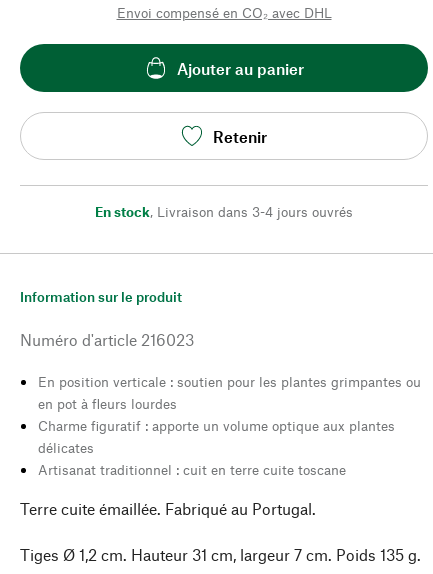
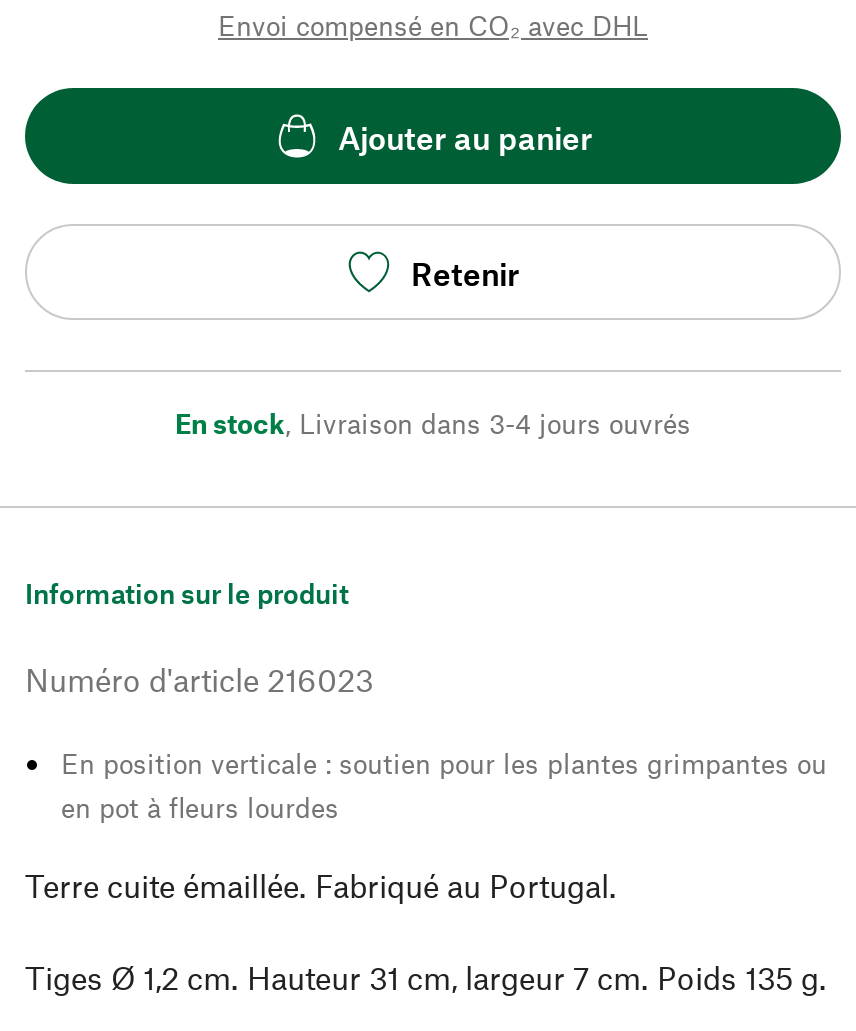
[38,417,395,478] Charme figuratif : apporte un volume optique aux plantes | délicates | Artisanat traditionnel : cuit en terre cuite toscane -> none

